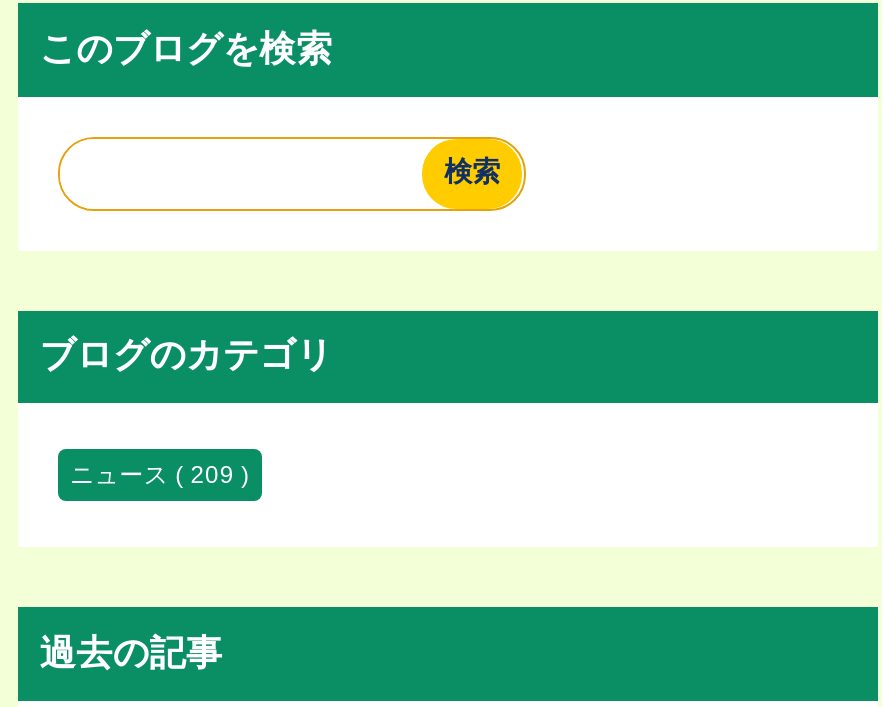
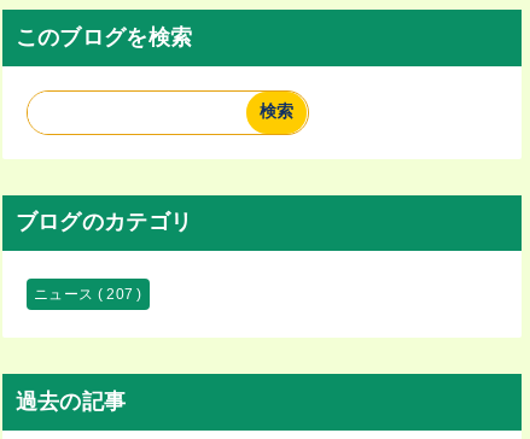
[70,461,250,489] ニュース( 209 ) -> [34,286,142,303] ニュース( 207 )

